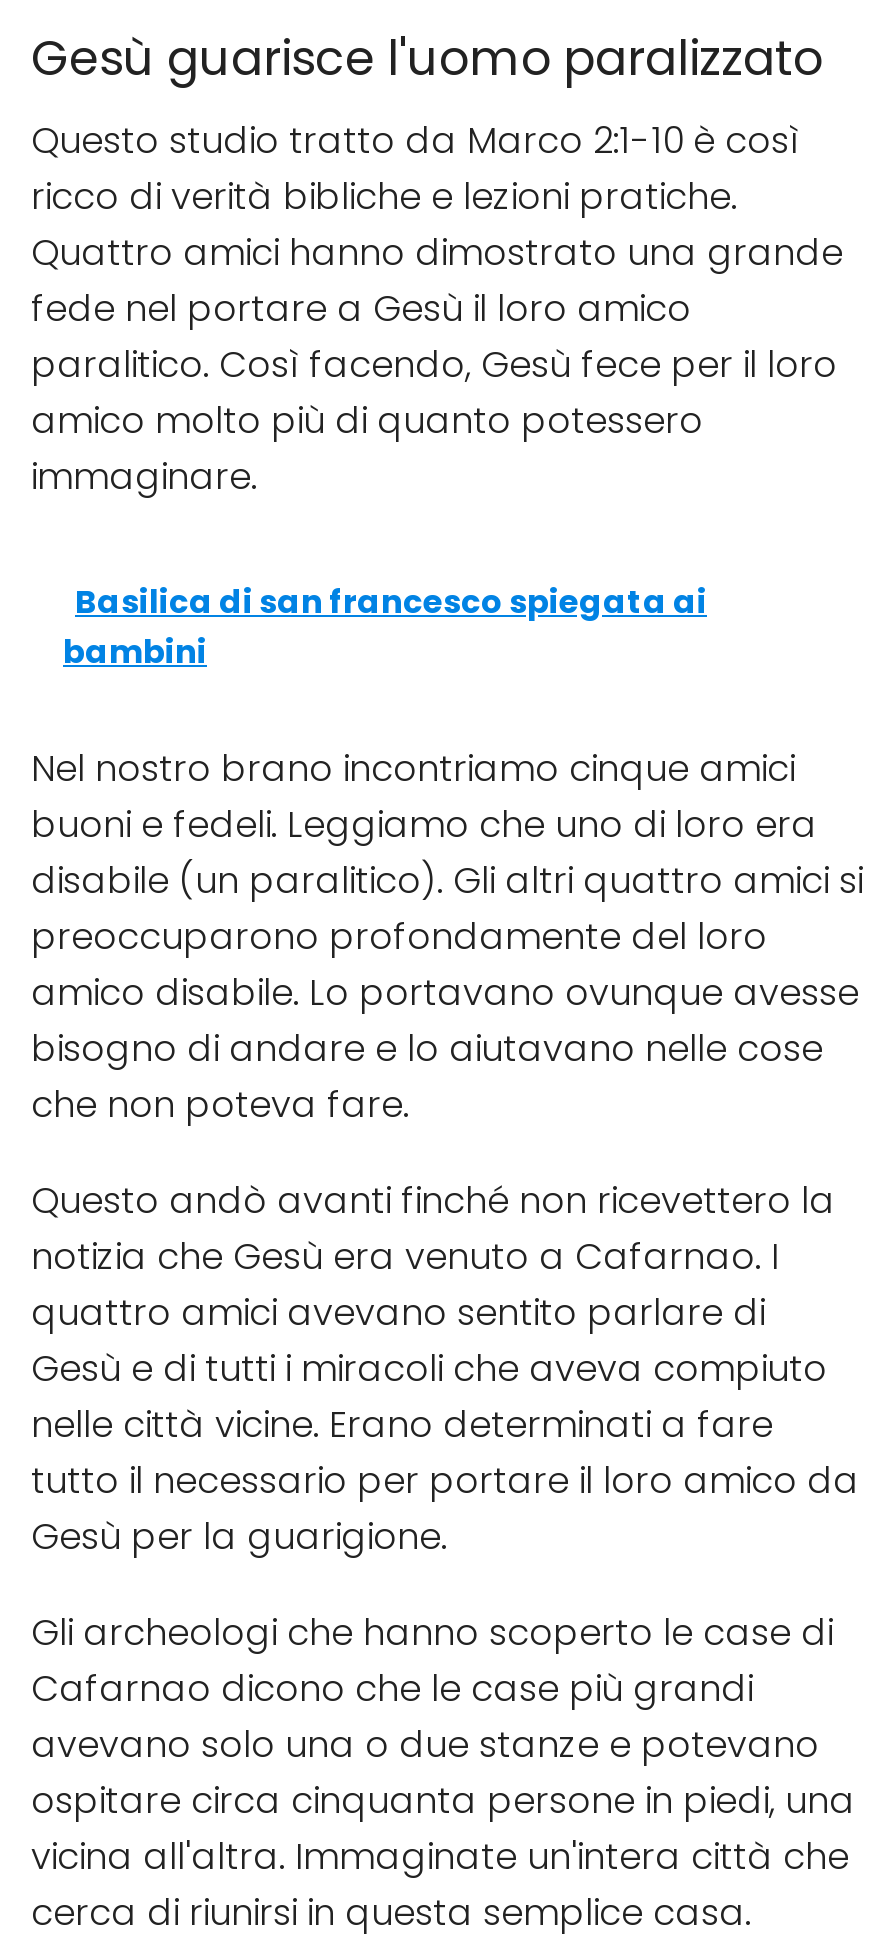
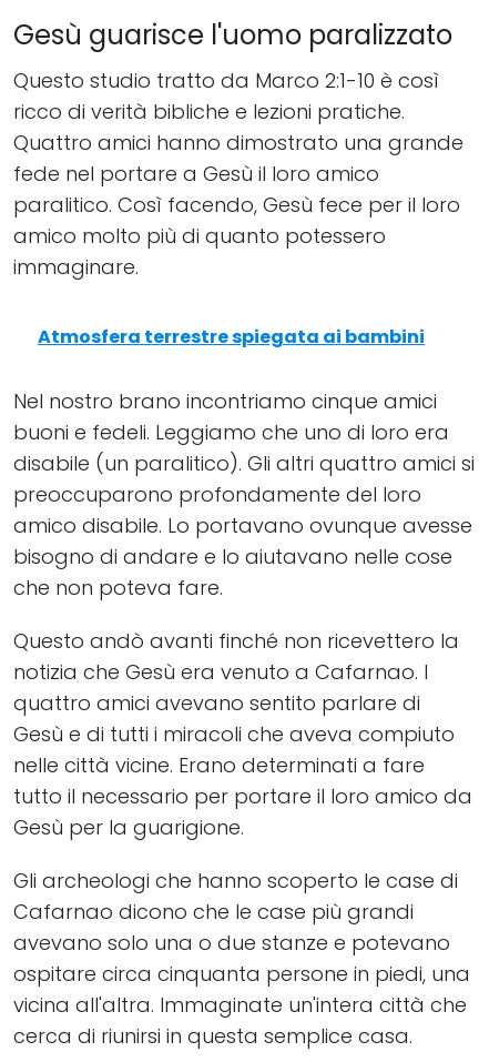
[63,579,707,675] Basilica di san francesco spiegata ai | bambini -> [38,324,425,350] Atmosfera terrestre spiegata ai bambini

